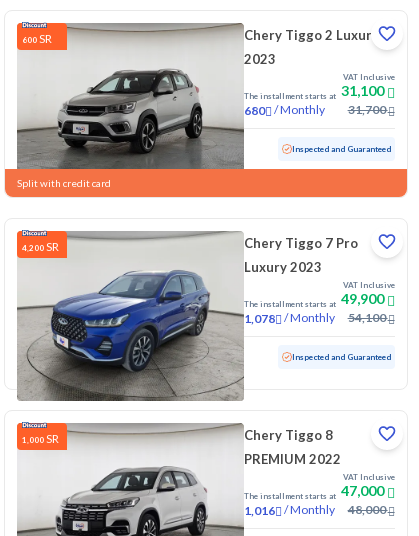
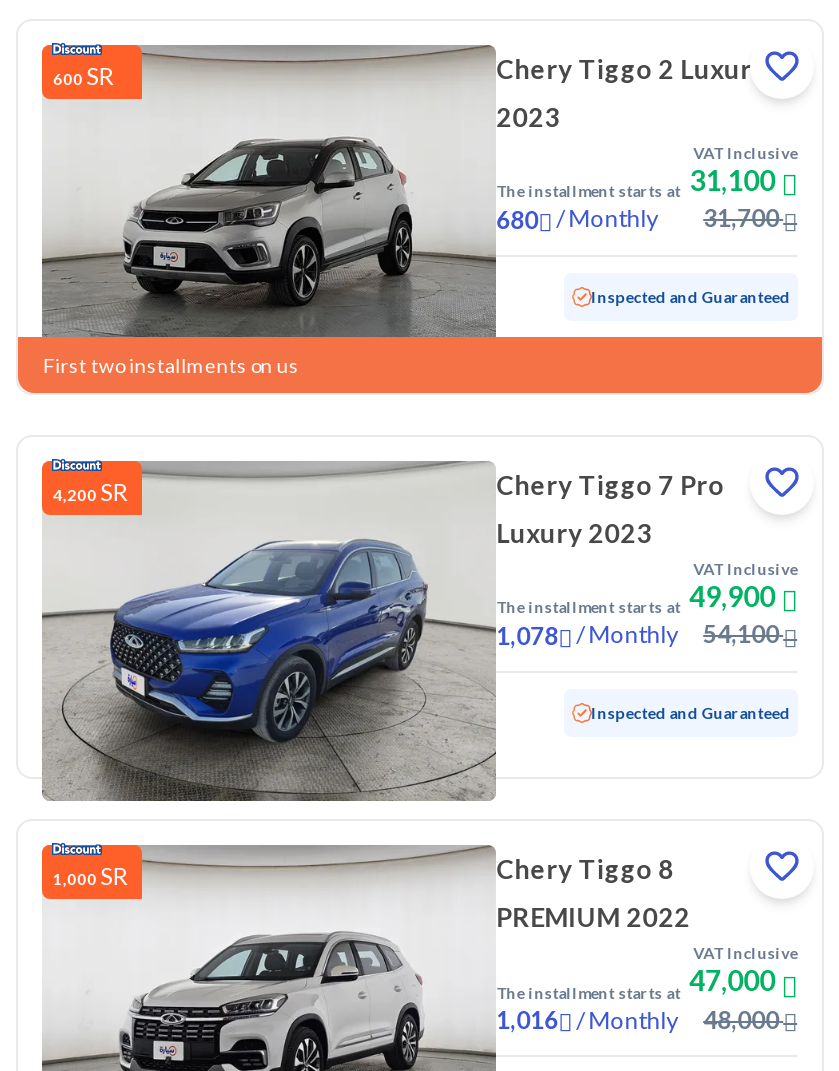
[17,177,111,189] Split with credit card -> [43,353,299,377] First two installments on us

